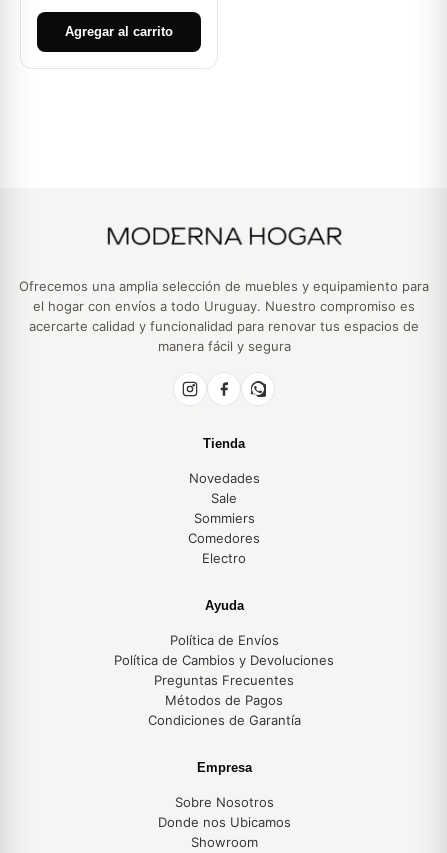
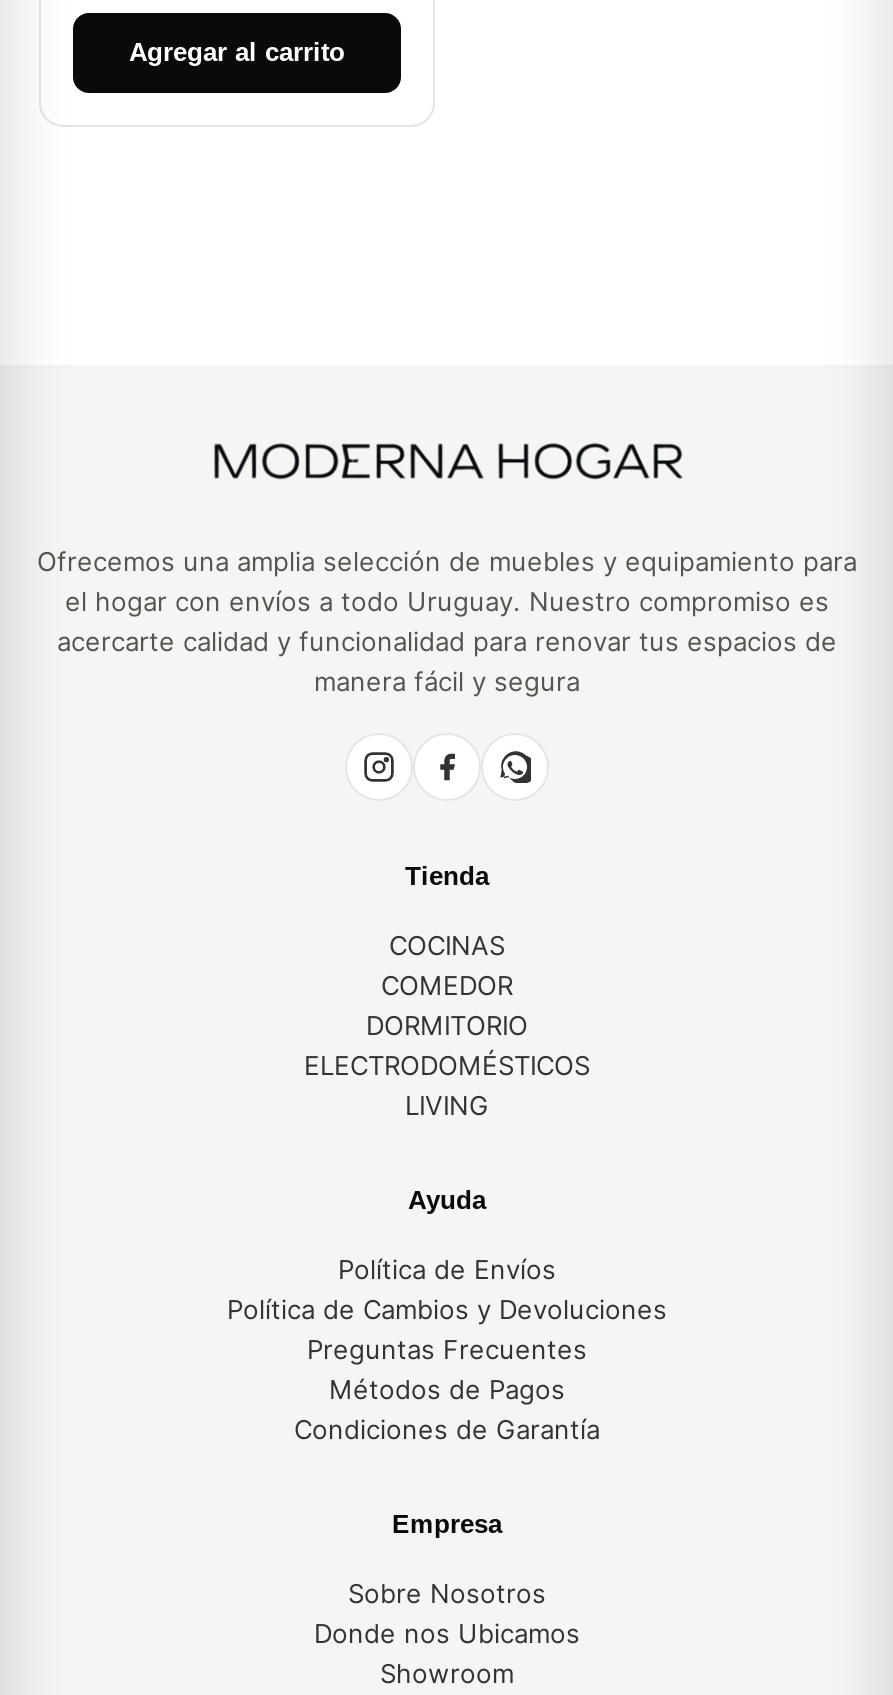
[188,470,260,566] Novedades | Sale | Sommiers | Comedores | Electro -> [304,929,590,1121] COCINAS | COMEDOR | DORMITORIO | ELECTRODOMÉSTICOS | LIVING

